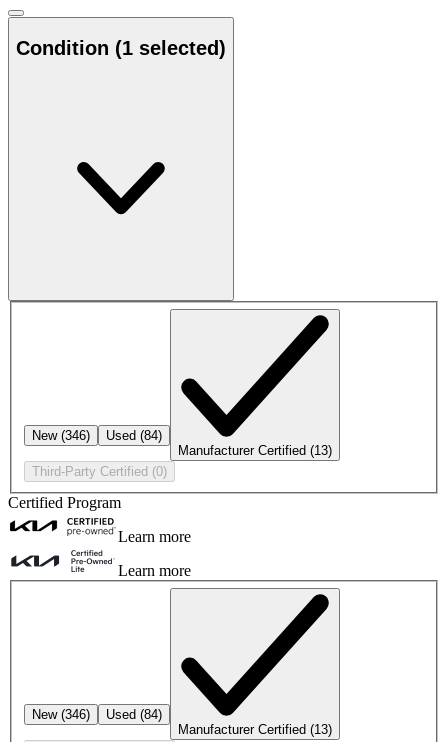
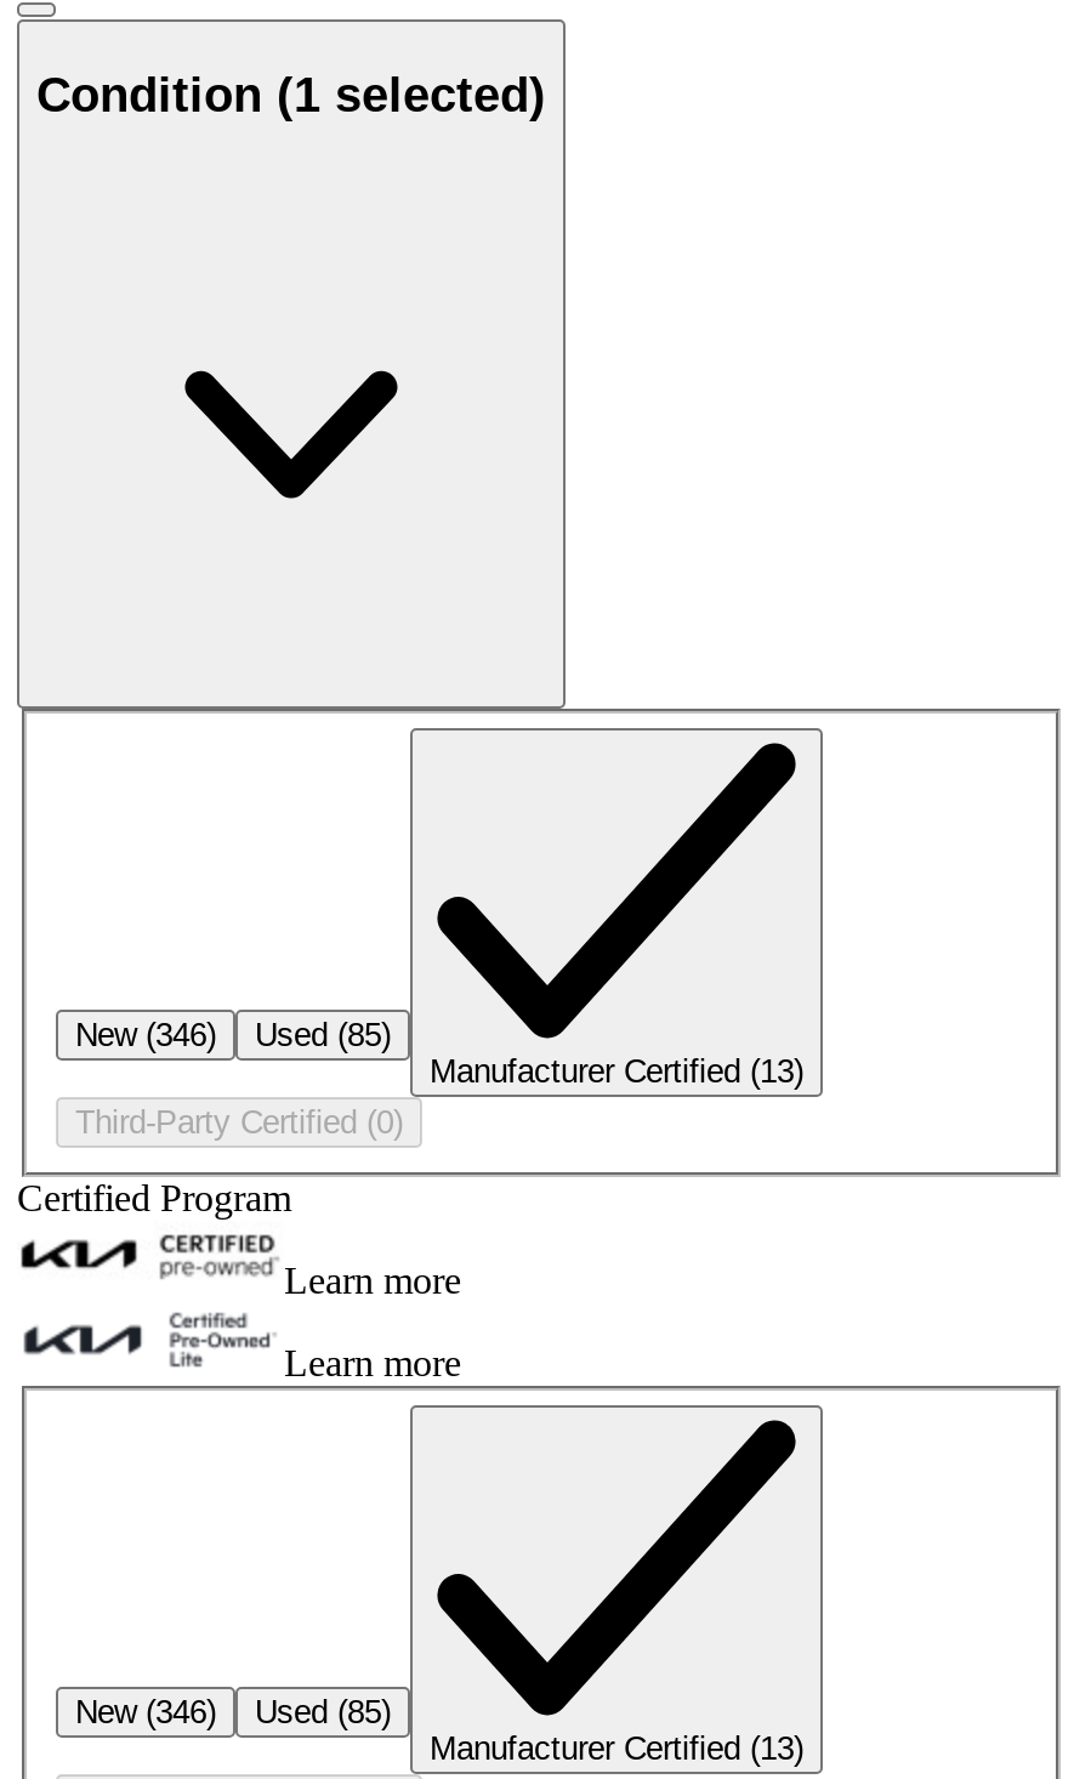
[32,428,162,443] New (346) Used (84) -> [75,1017,391,1054] New (346) Used (85)
[32,707,162,722] New (346) Used (84) -> [75,1694,391,1731] New (346) Used (85)

